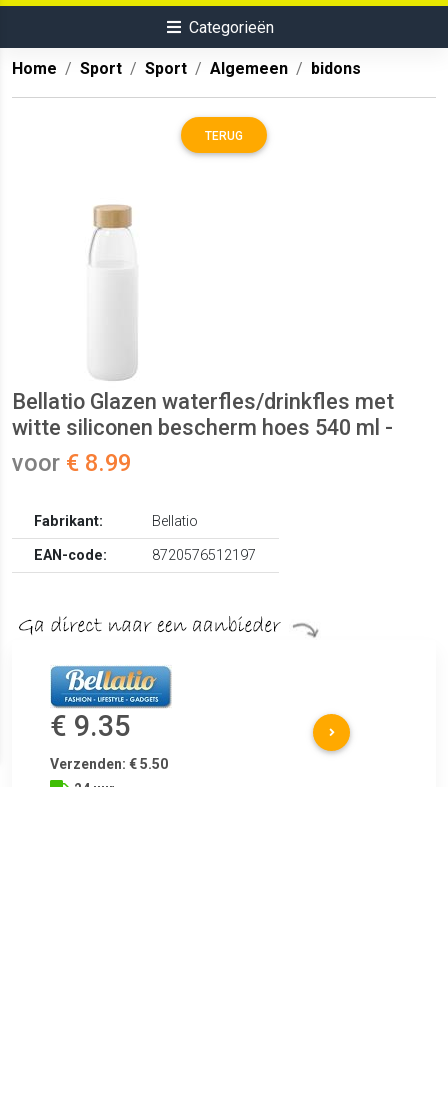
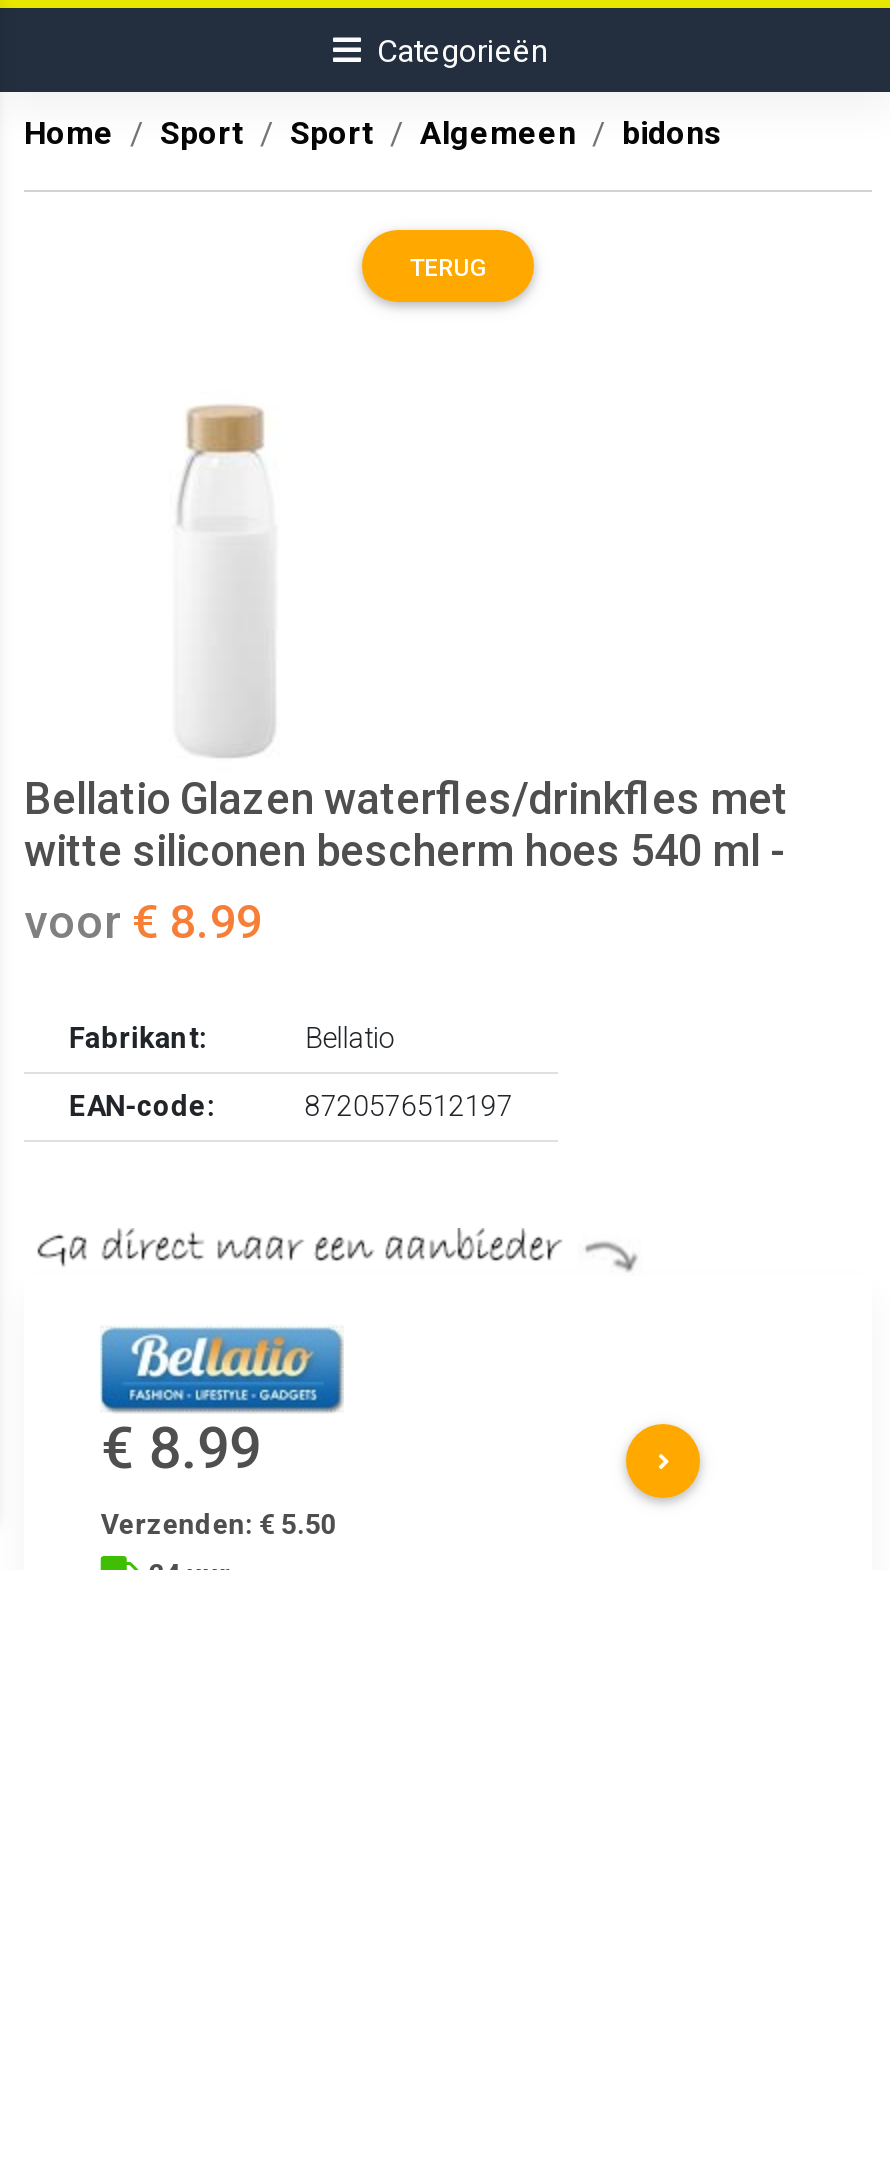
[50,709,130,743] € 9.35 -> [101,1414,261,1482] € 8.99

